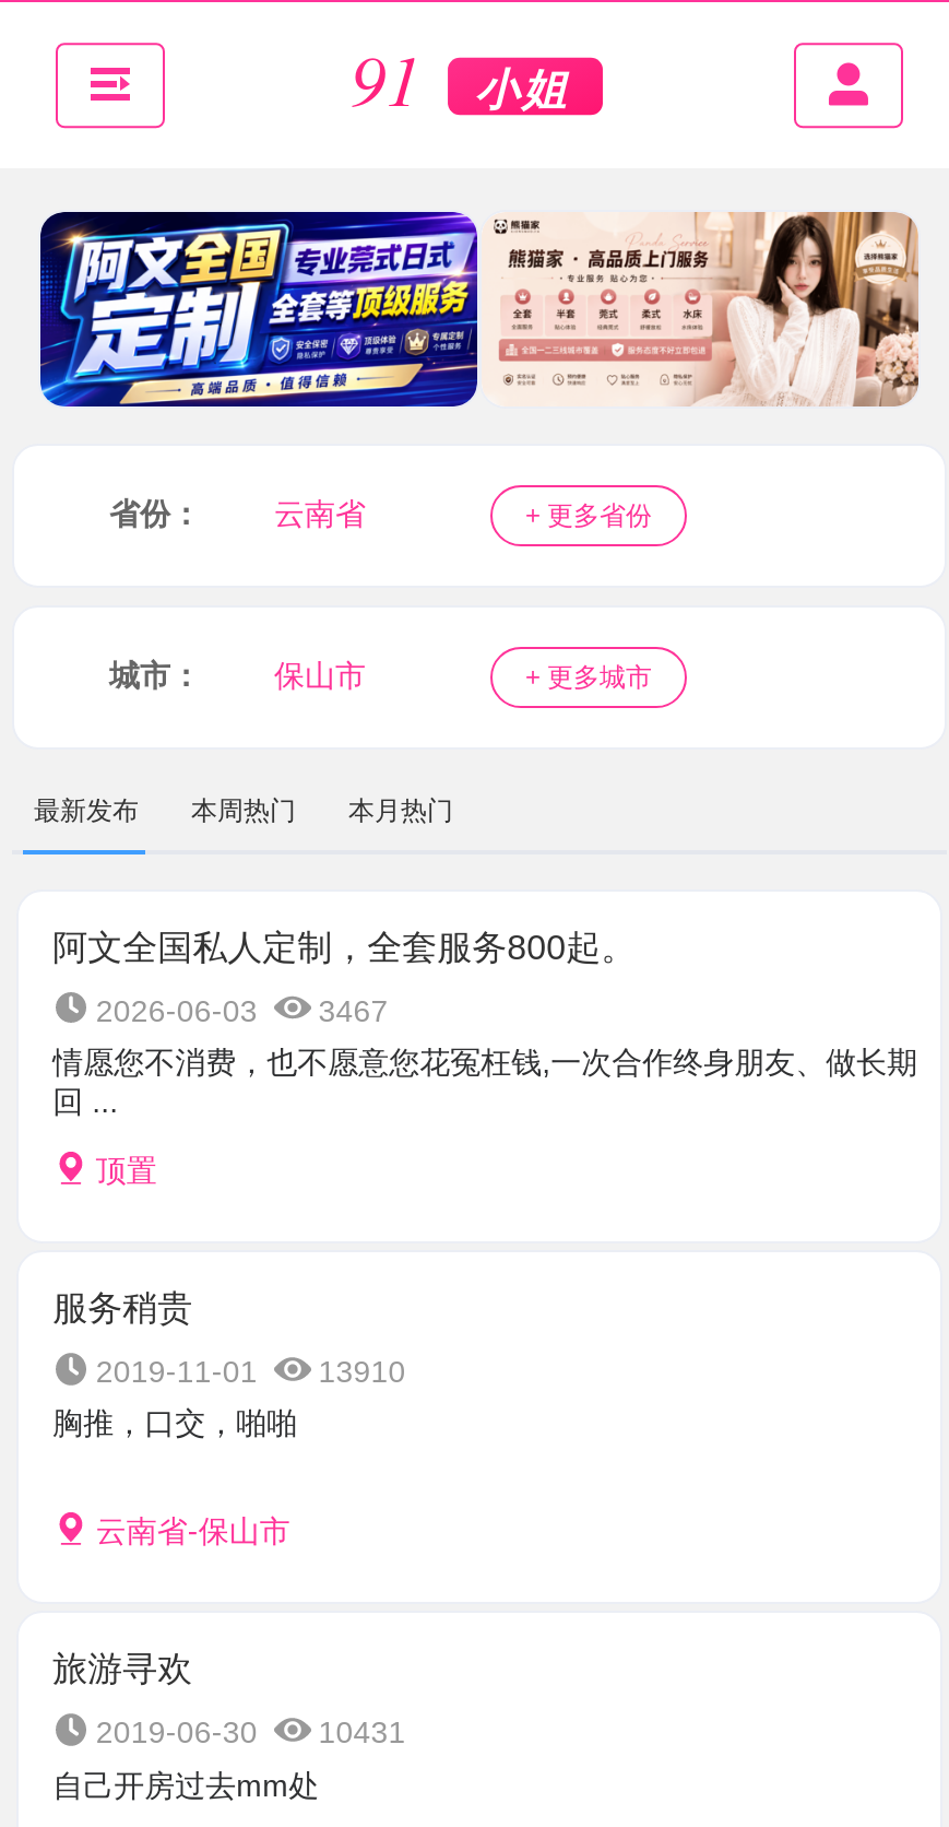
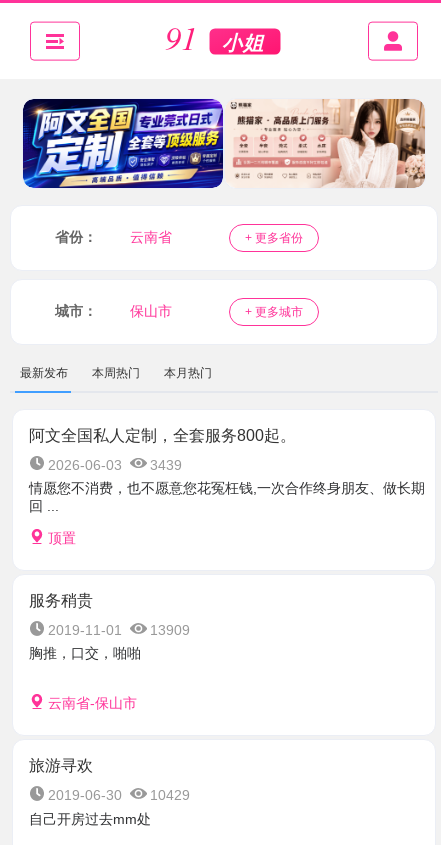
[96,993,388,1028] 2026-06-03 3467 -> [48,456,182,472] 2026-06-03 3439
[96,1354,406,1389] 2019-11-01 13910 -> [48,621,190,637] 2019-11-01 13909
[96,1715,406,1750] 2019-06-30 10431 -> [48,787,190,803] 2019-06-30 10429

